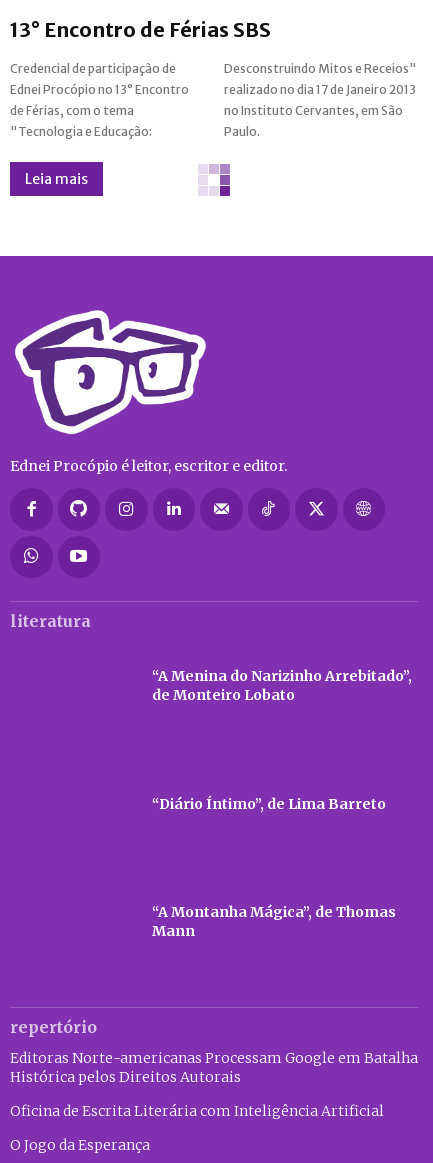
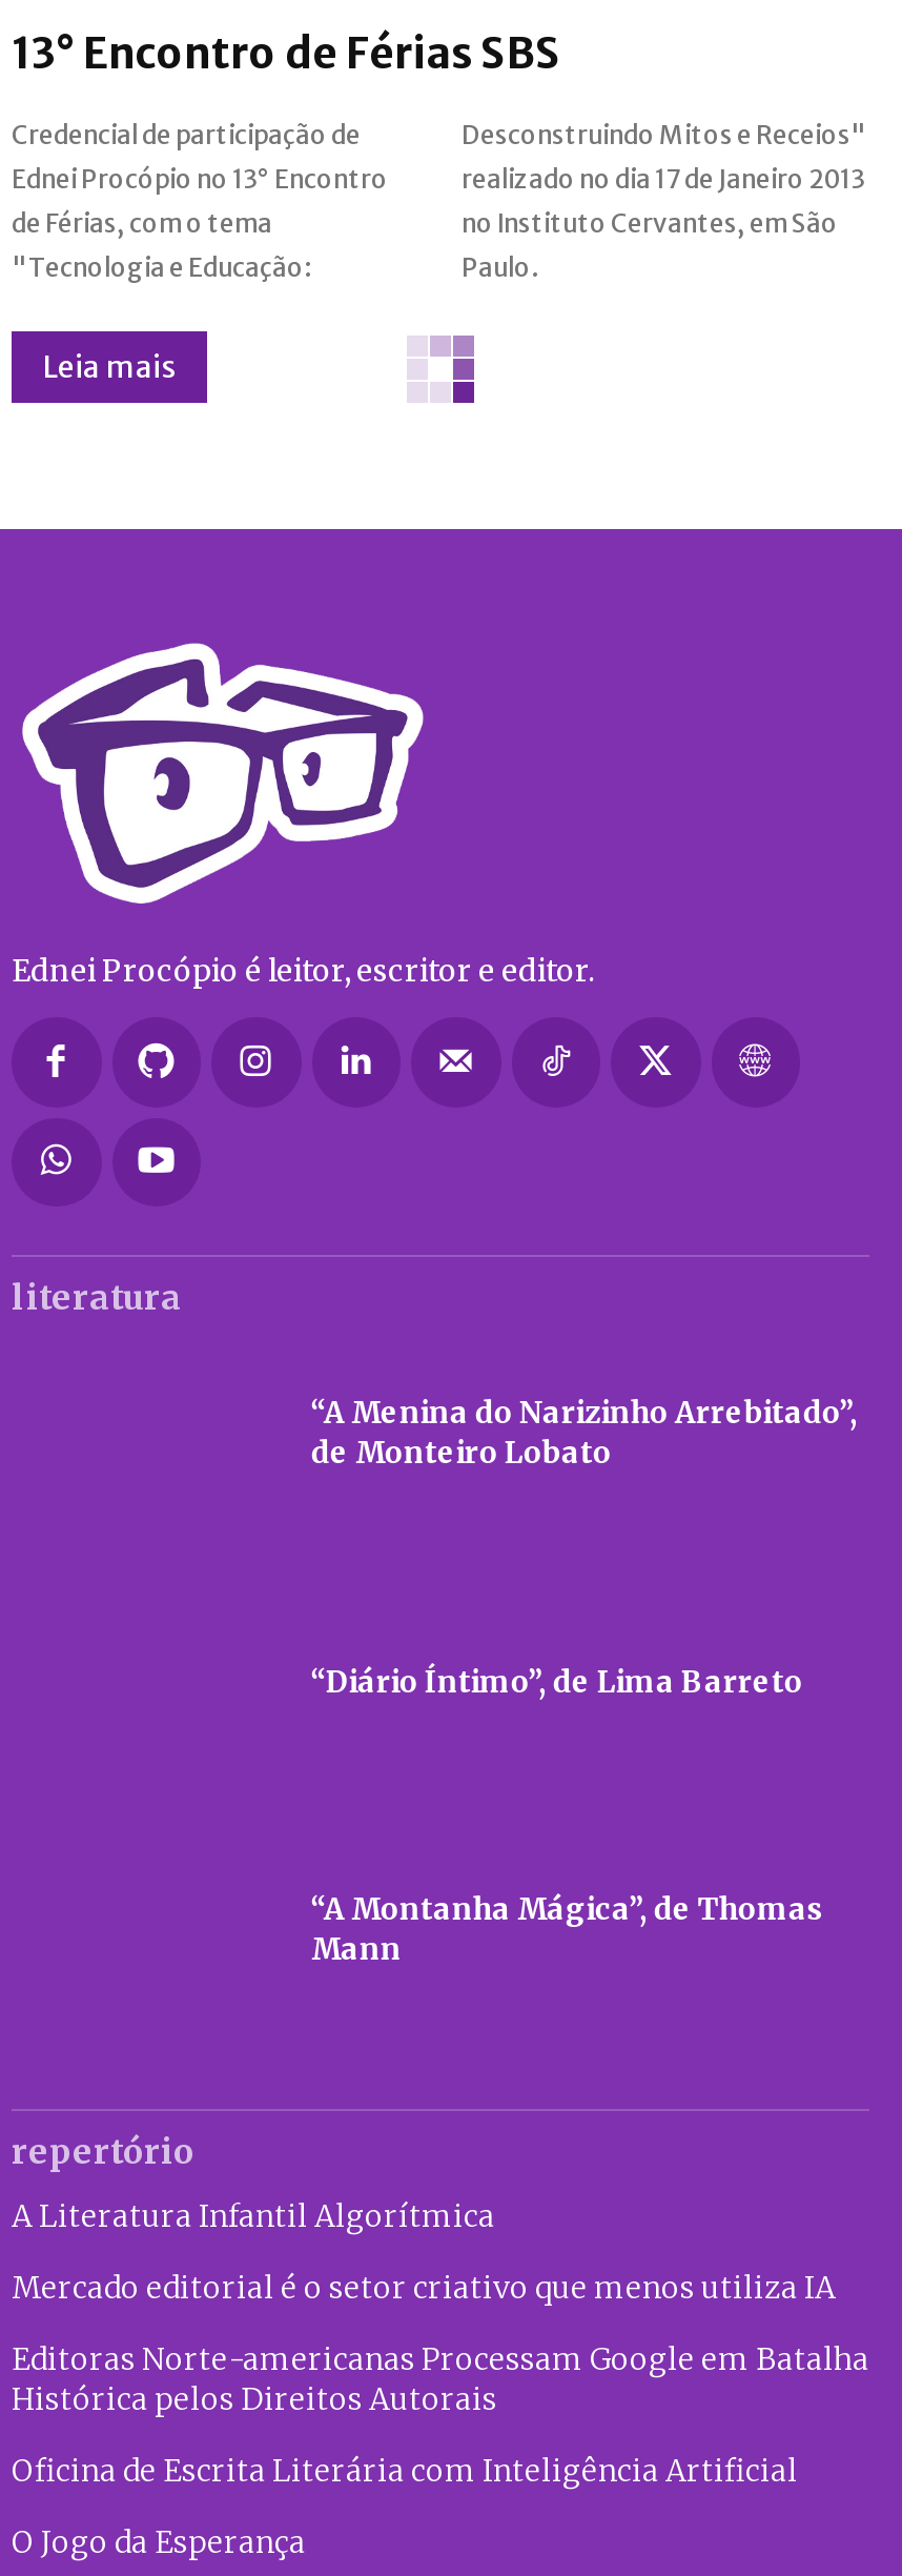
none -> [12,2198,836,2307] A Literatura Infantil Algorítmica | Mercado editorial é o setor criativo que menos utiliza IA

